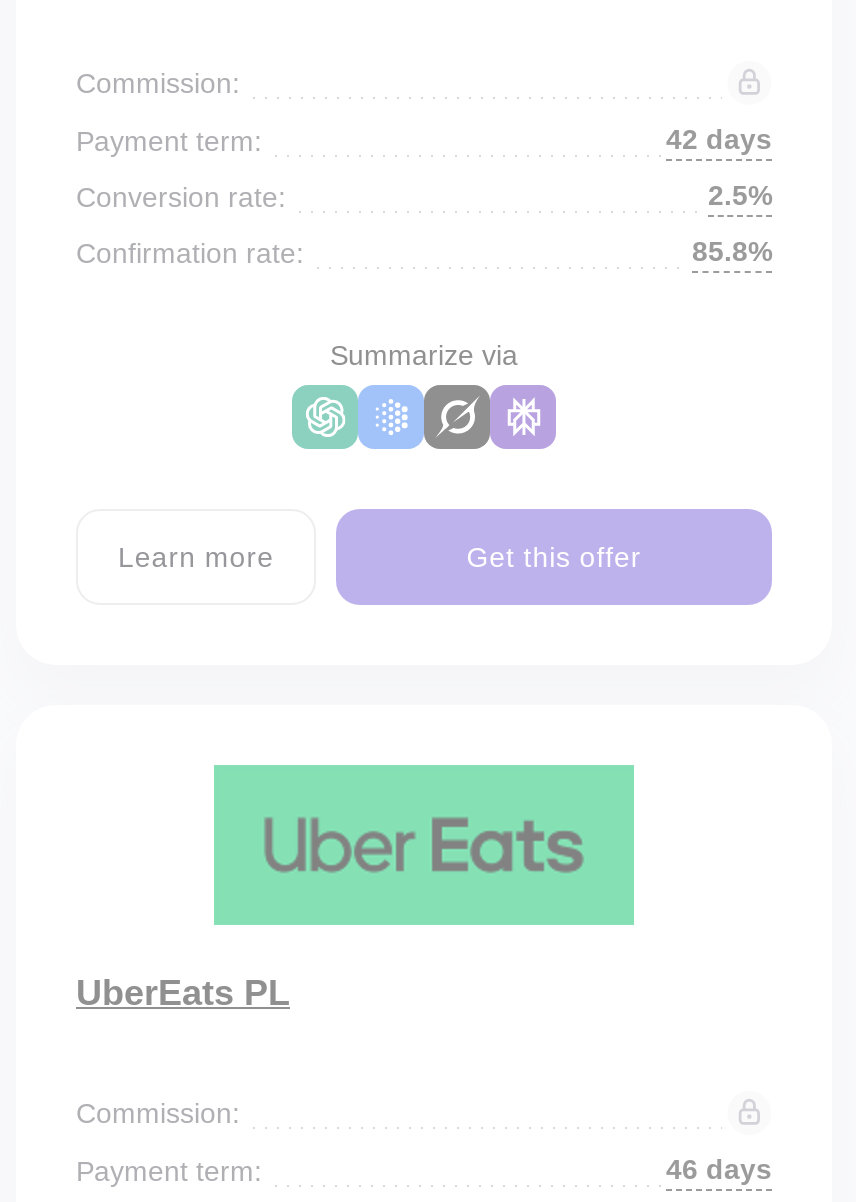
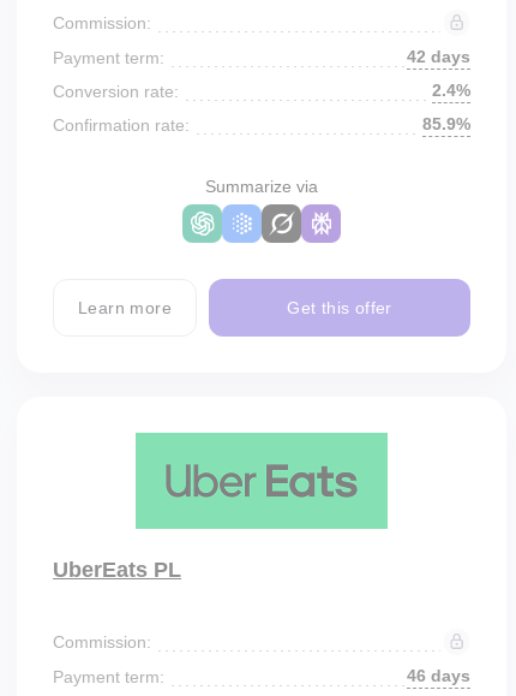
[708,179,772,211] 2.5% -> [432,81,470,100] 2.4%
[692,235,772,267] 85.8% -> [422,114,470,133] 85.9%

